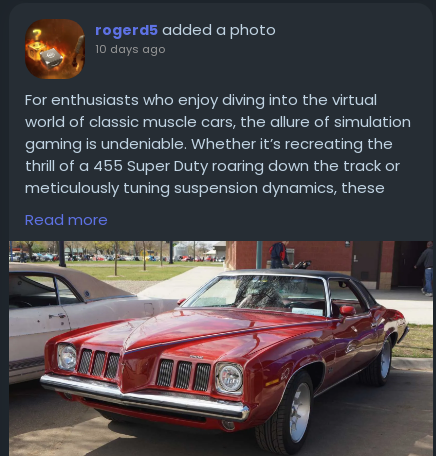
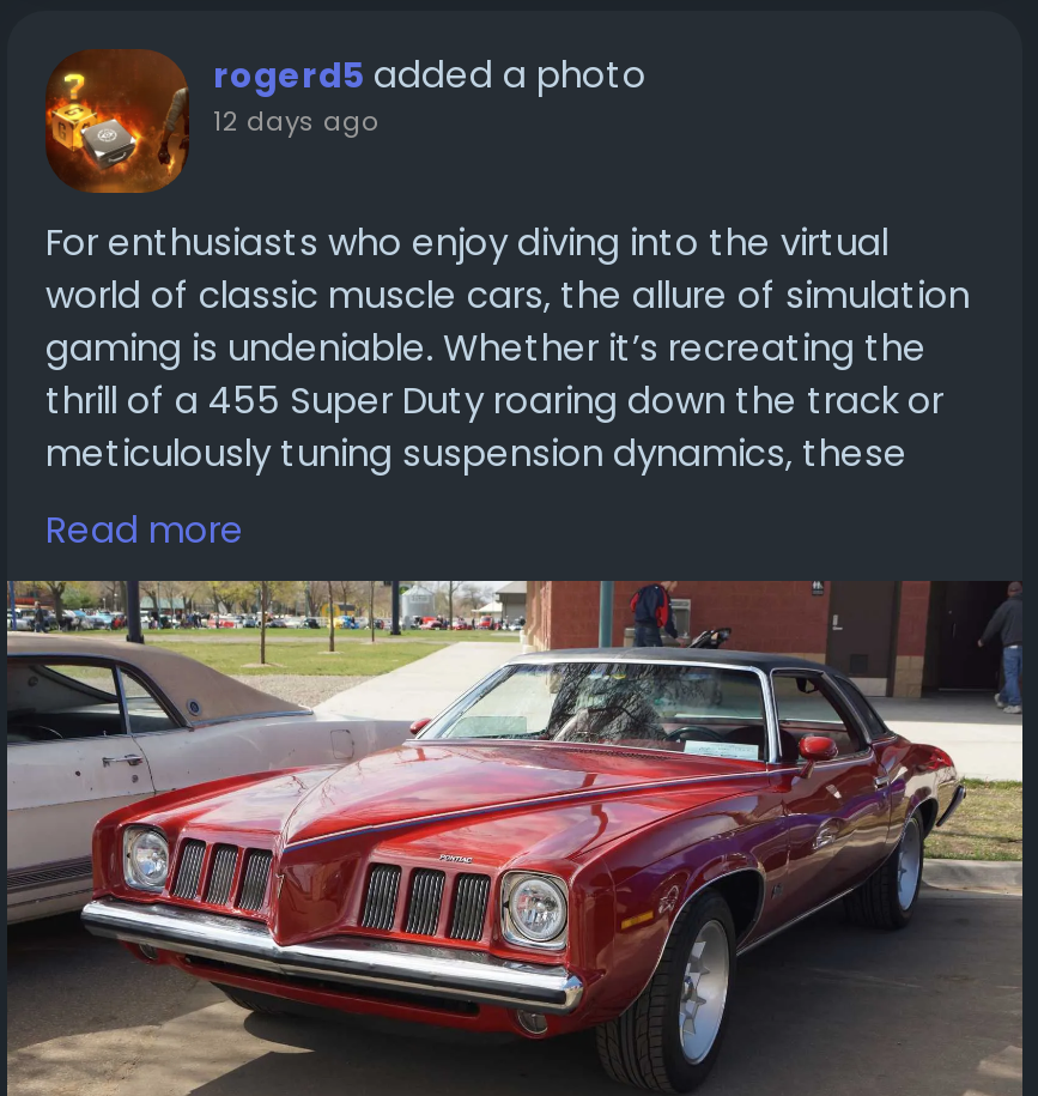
[95,41,165,57] 10 days ago -> [213,102,378,141] 12 days ago

